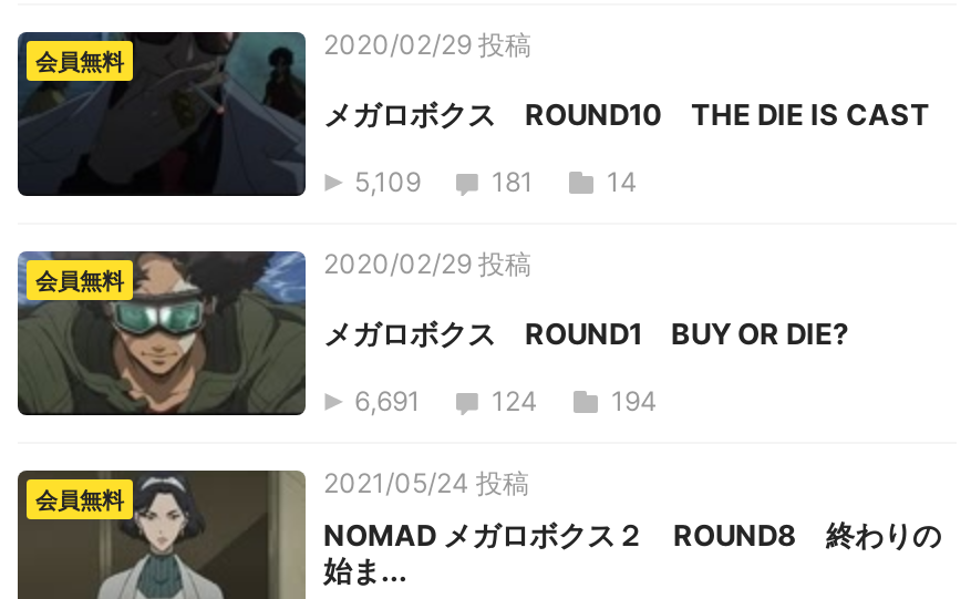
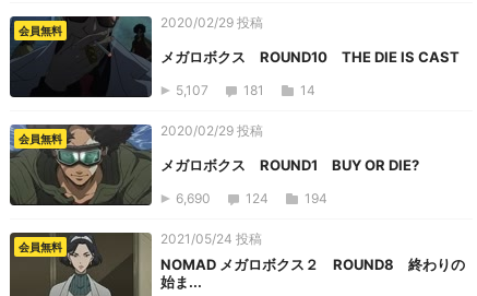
[354,165,421,198] 5,109 -> [176,82,208,98] 5,107
[354,384,421,417] 6,691 -> [176,190,211,206] 6,690

